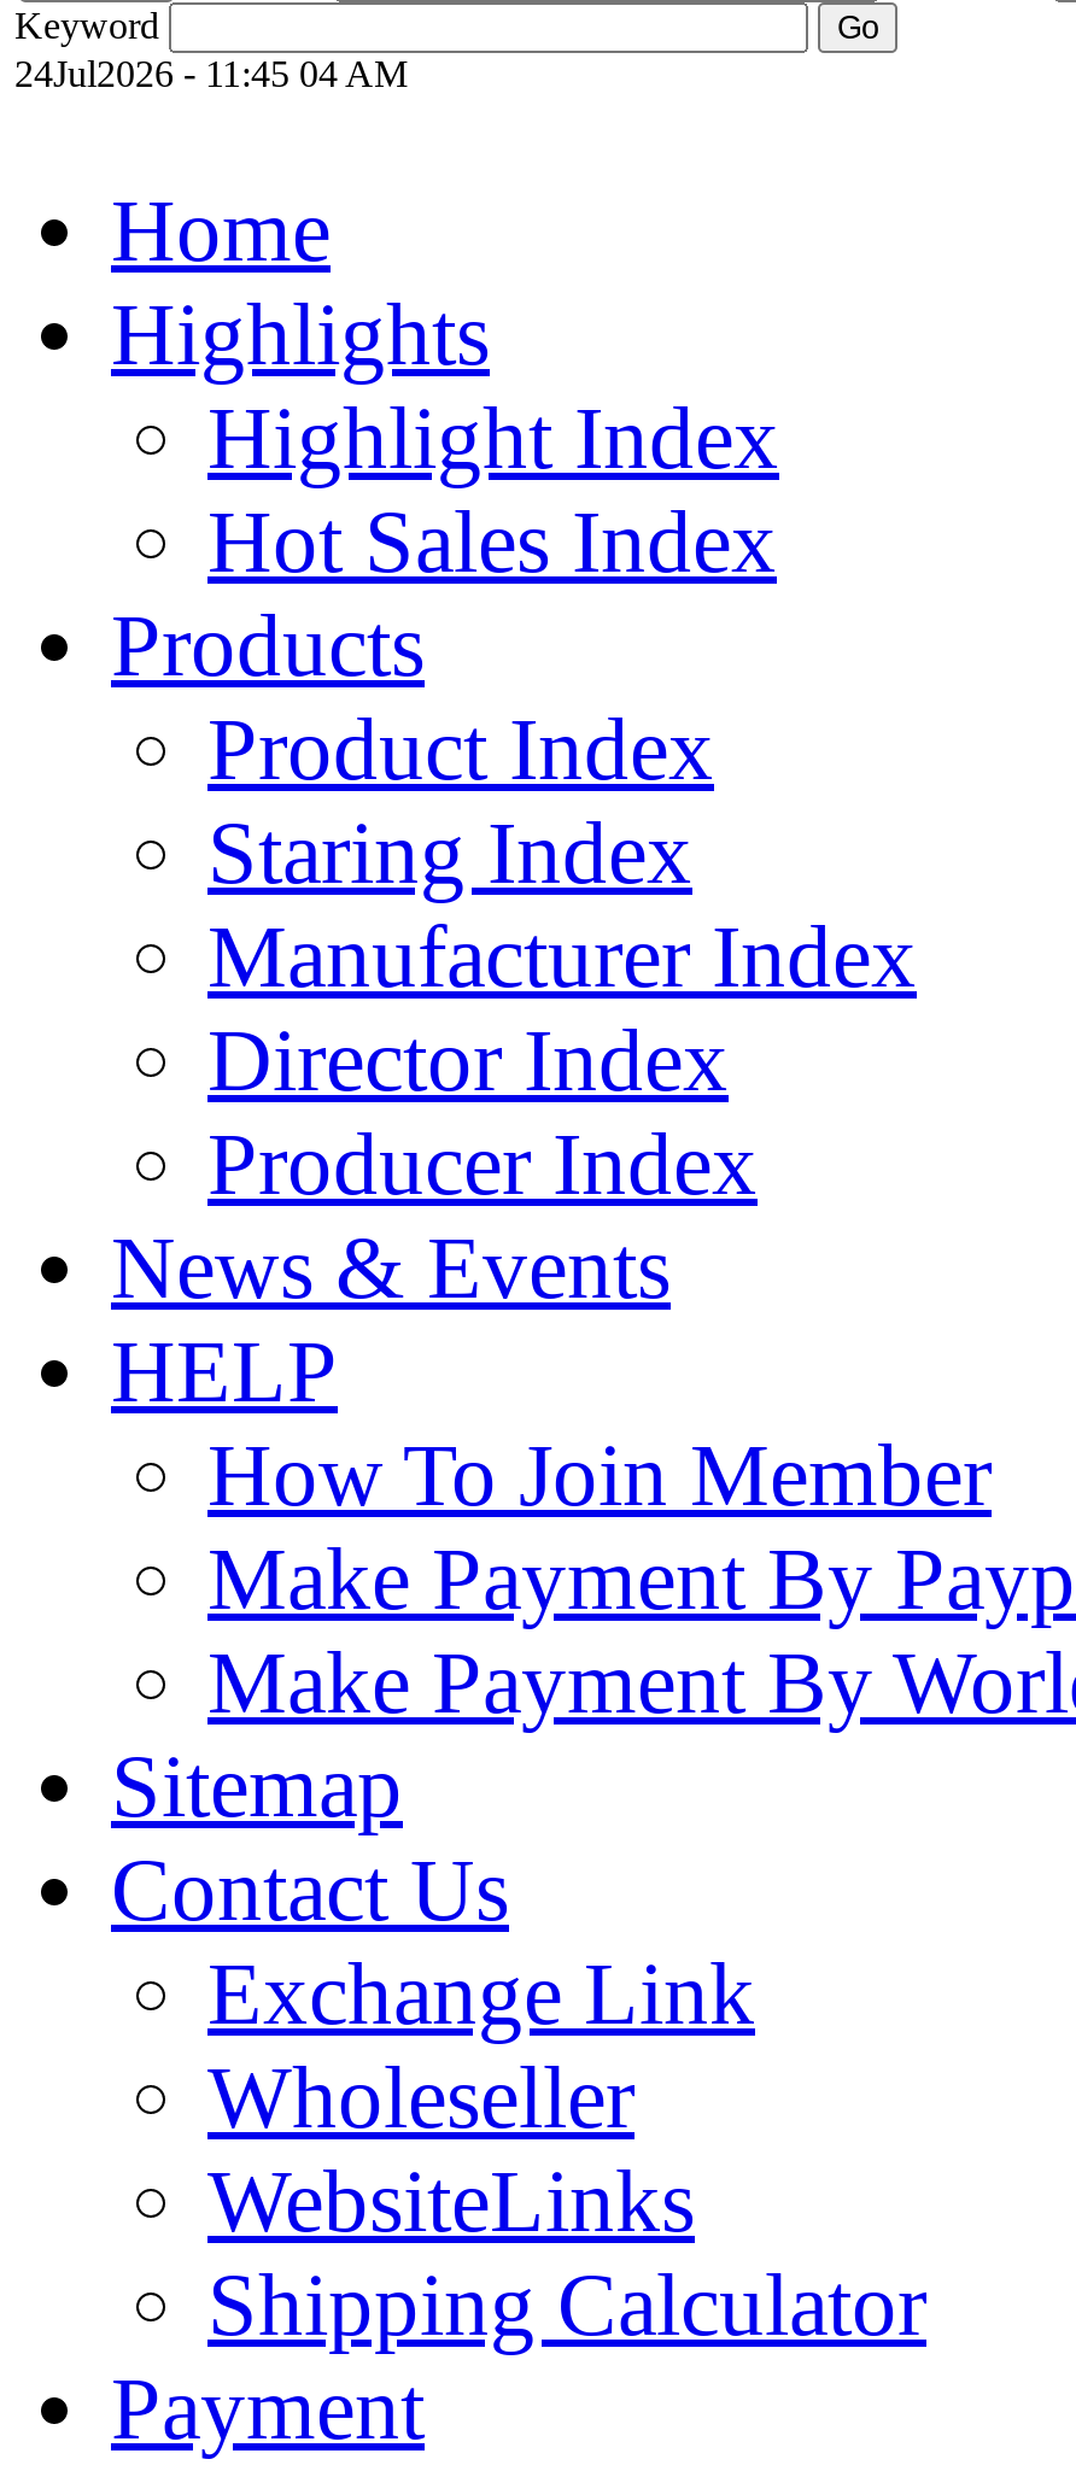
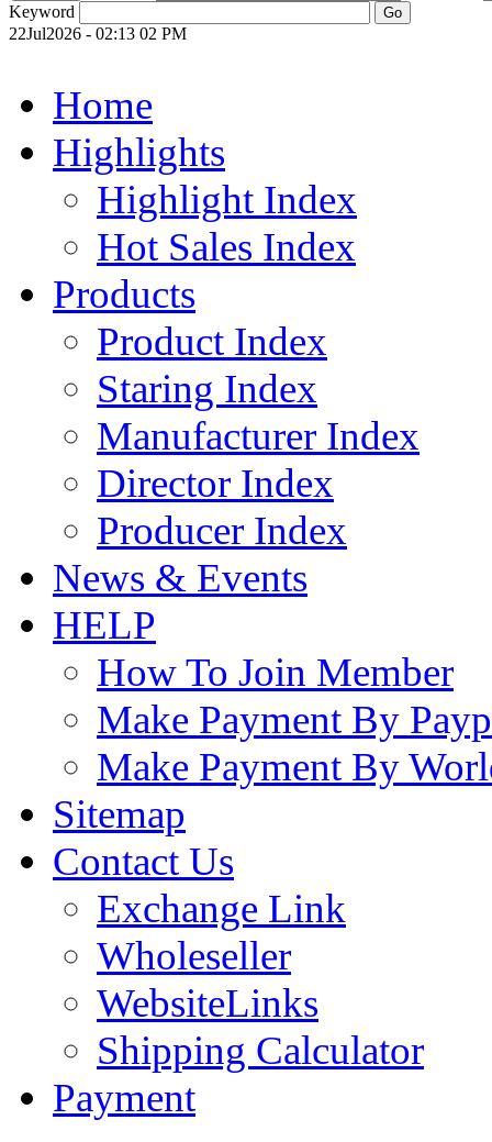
[14,53,408,94] 24Jul2026 - 11:45 04 AM -> [9,24,187,43] 22Jul2026 - 02:13 02 PM

